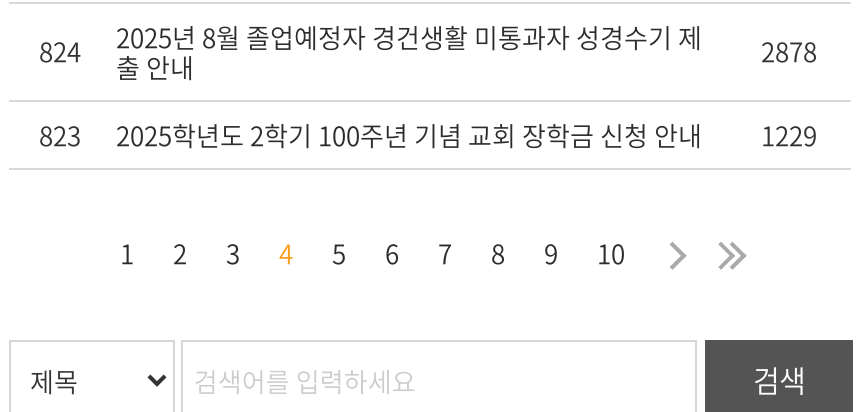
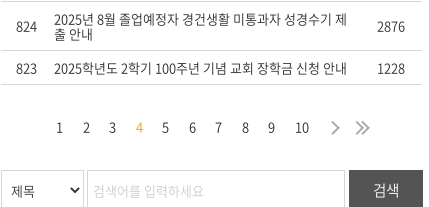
[761,32,817,70] 2878 -> [377,16,405,35] 2876
[39,116,817,154] 823 2025학년도 2학기 100주년 기념 교회 장학금 신청 안내 1229 -> [16,58,405,77] 823 2025학년도 2학기 100주년 기념 교회 장학금 신청 안내 1228

